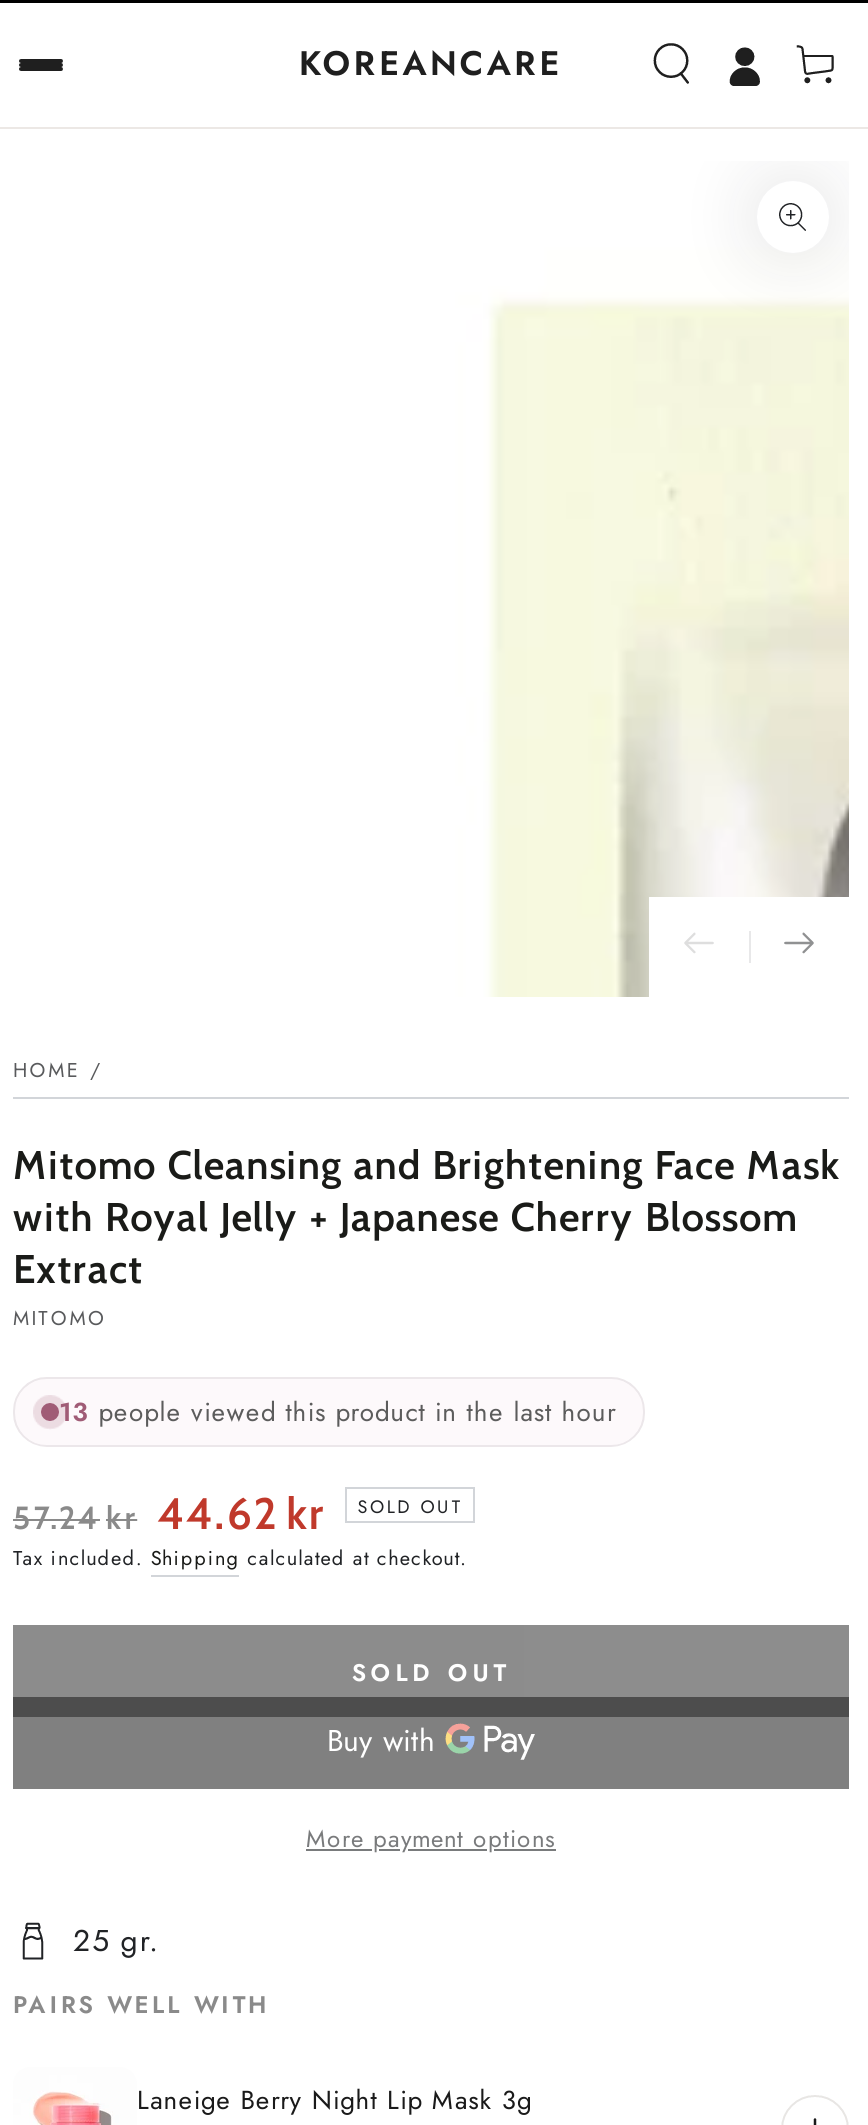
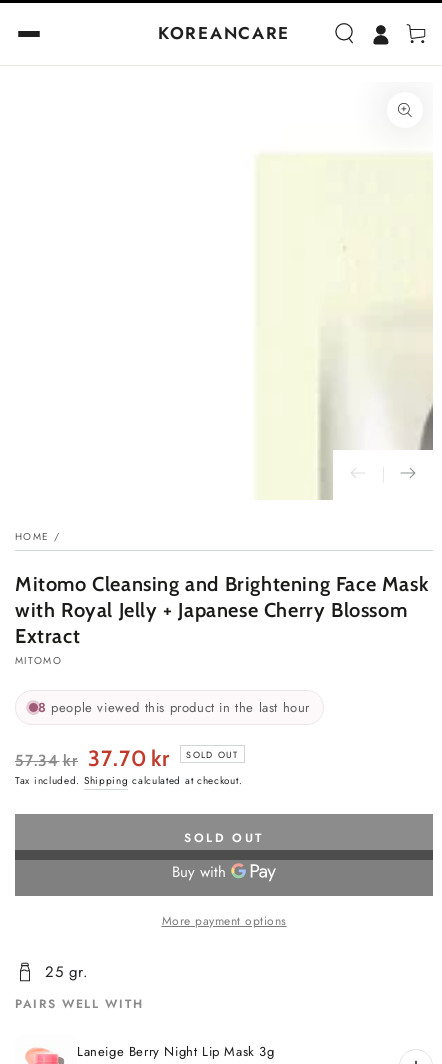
[59,1392,616,1430] 13 people viewed this product in the last hour -> [38,697,310,716] 8 people viewed this product in the last hour
[157,1486,325,1540] 44.62 kr -> [88,744,170,771] 37.70 kr
[13,1498,137,1536] 57.24 kr -> [15,750,78,769] 57.34 kr

